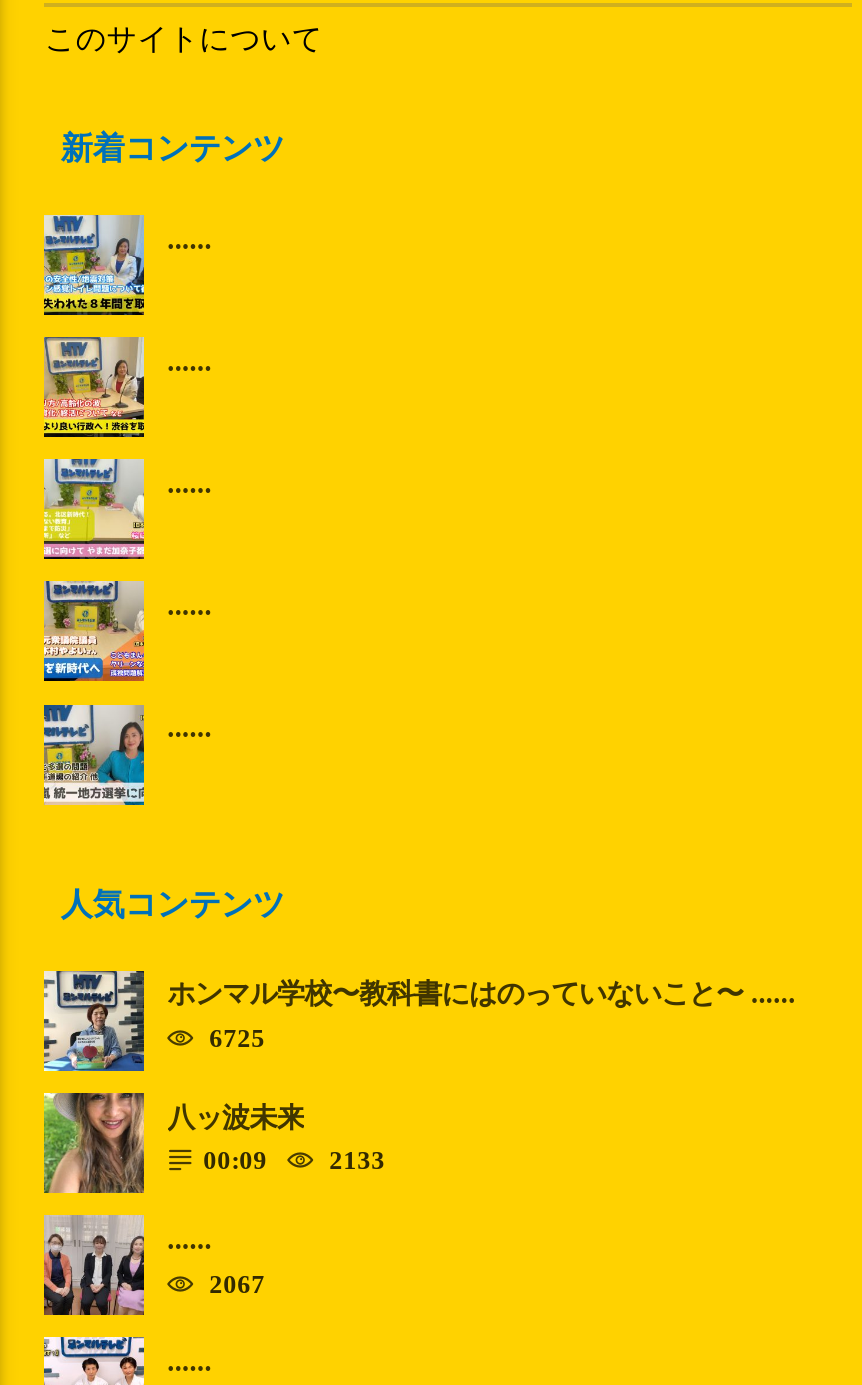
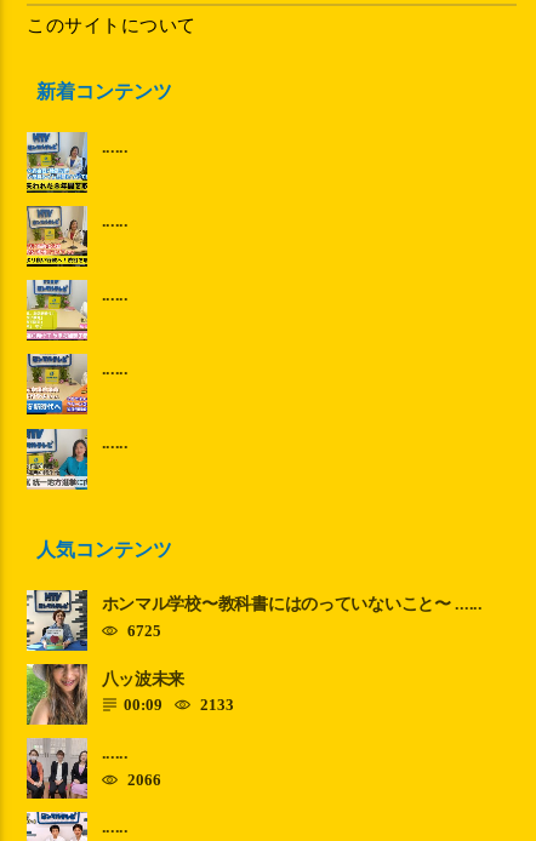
[203,1268,265,1298] 2067 -> [123,770,161,788] 2066

